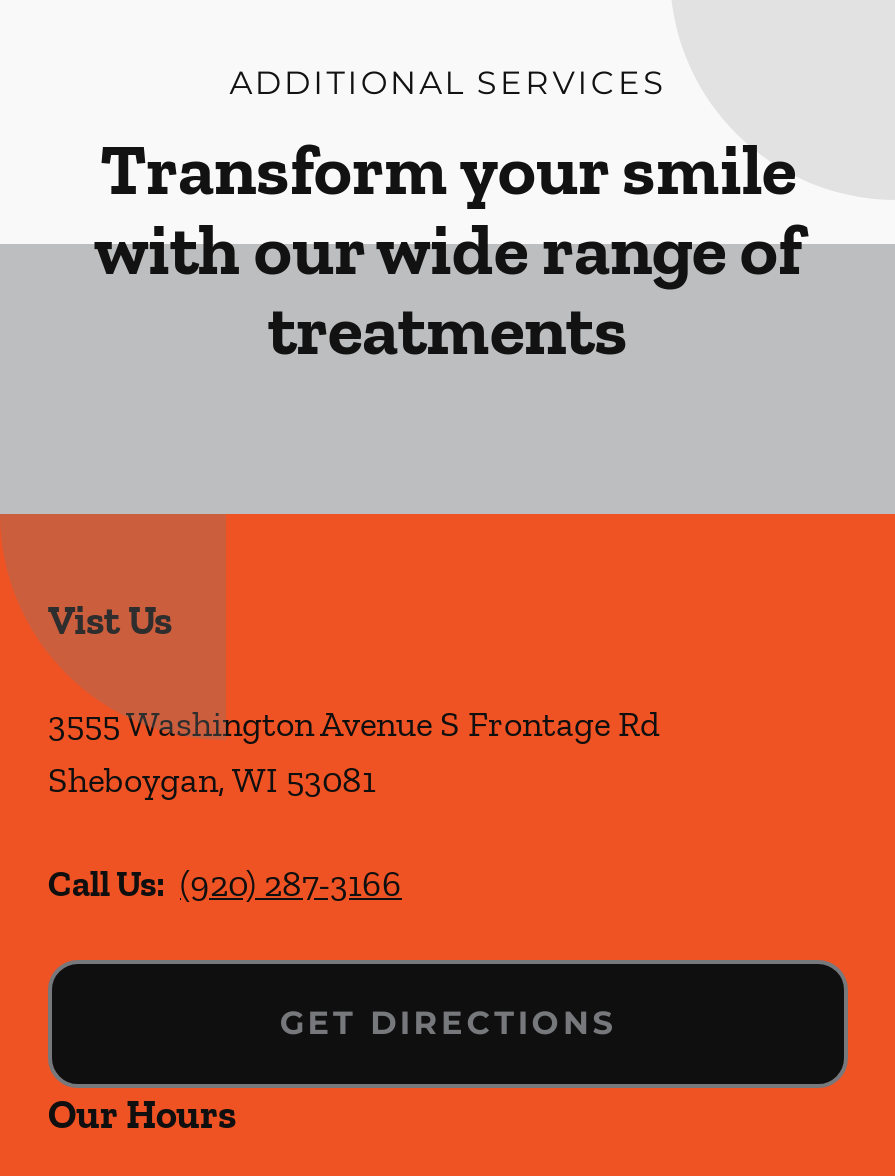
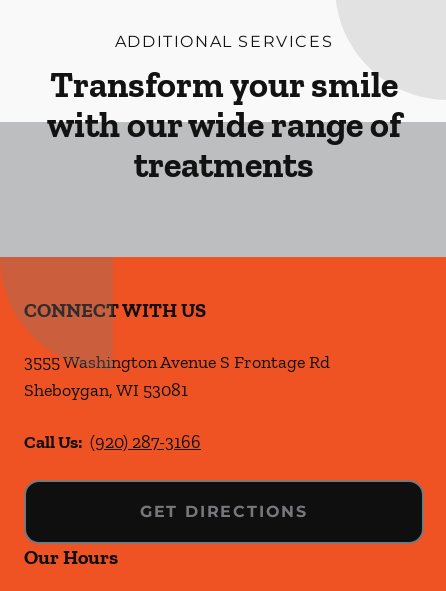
[48,596,172,644] Vist Us -> [24,298,206,322] CONNECT WITH US

